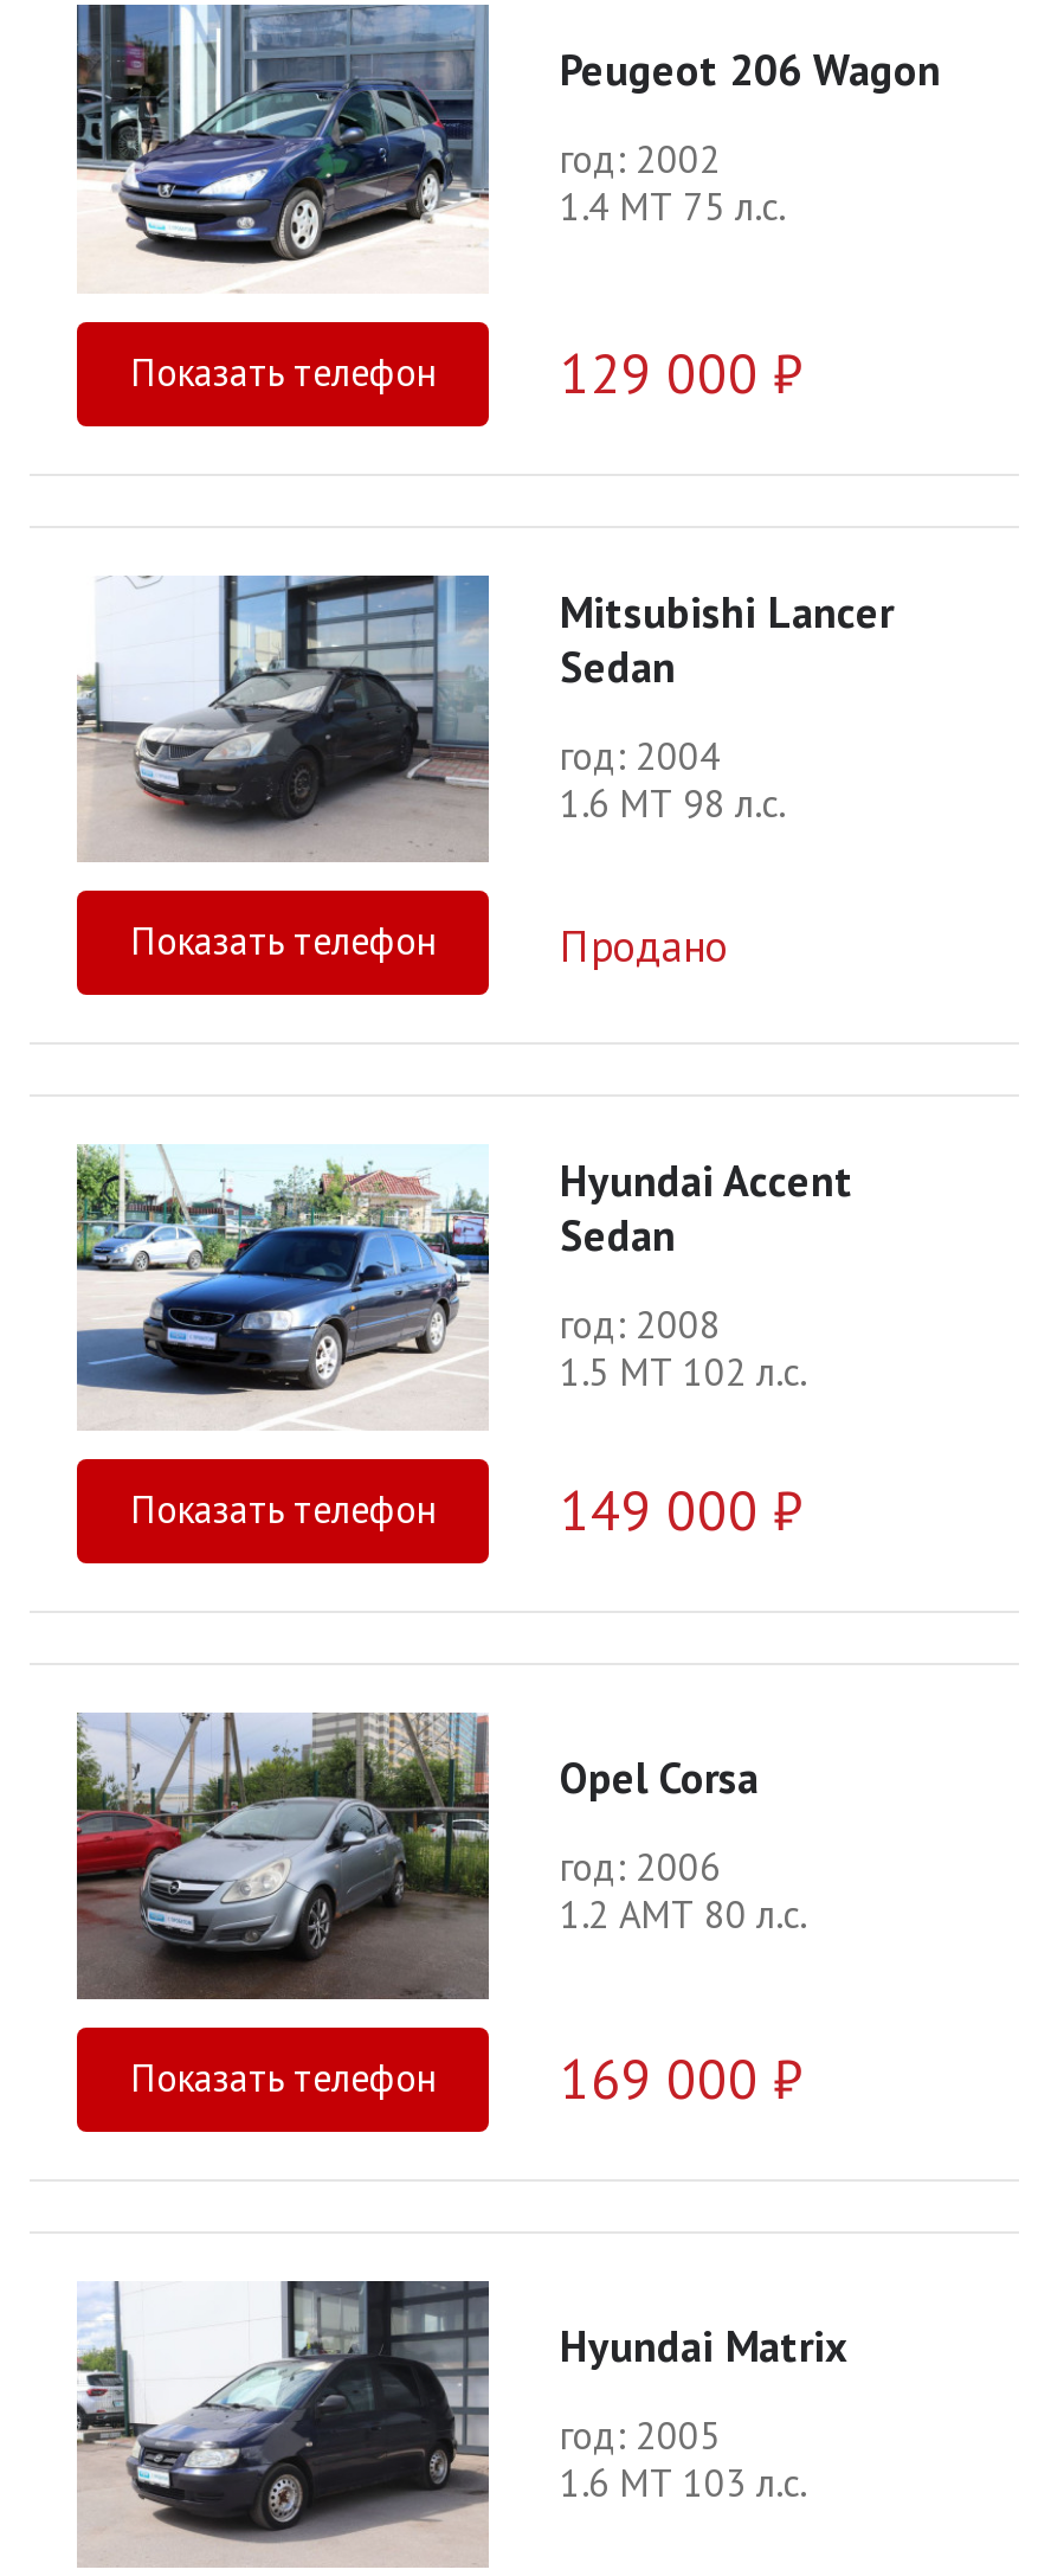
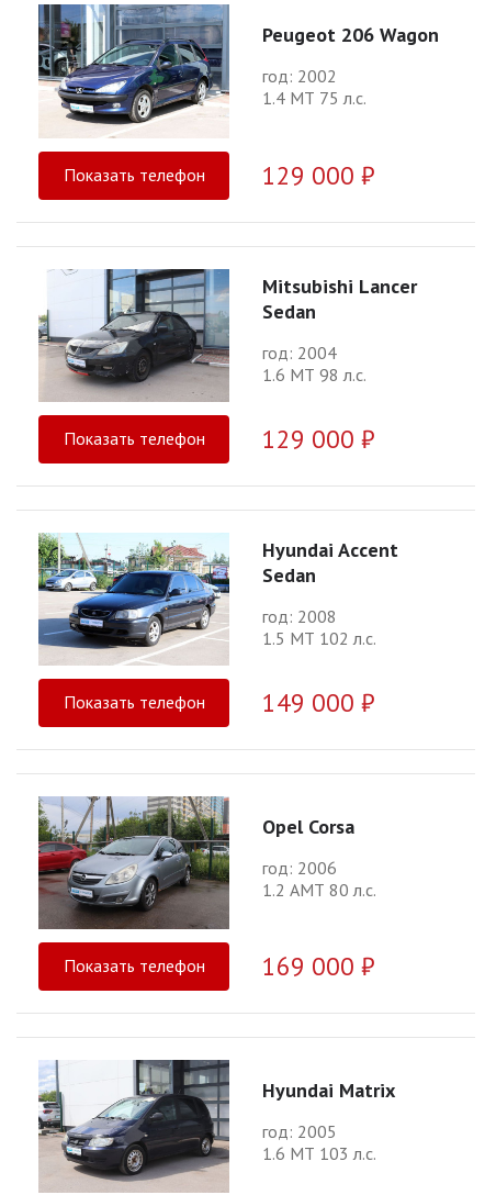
[560,918,728,973] Продано -> [262,423,375,454] 129 000 ₽

